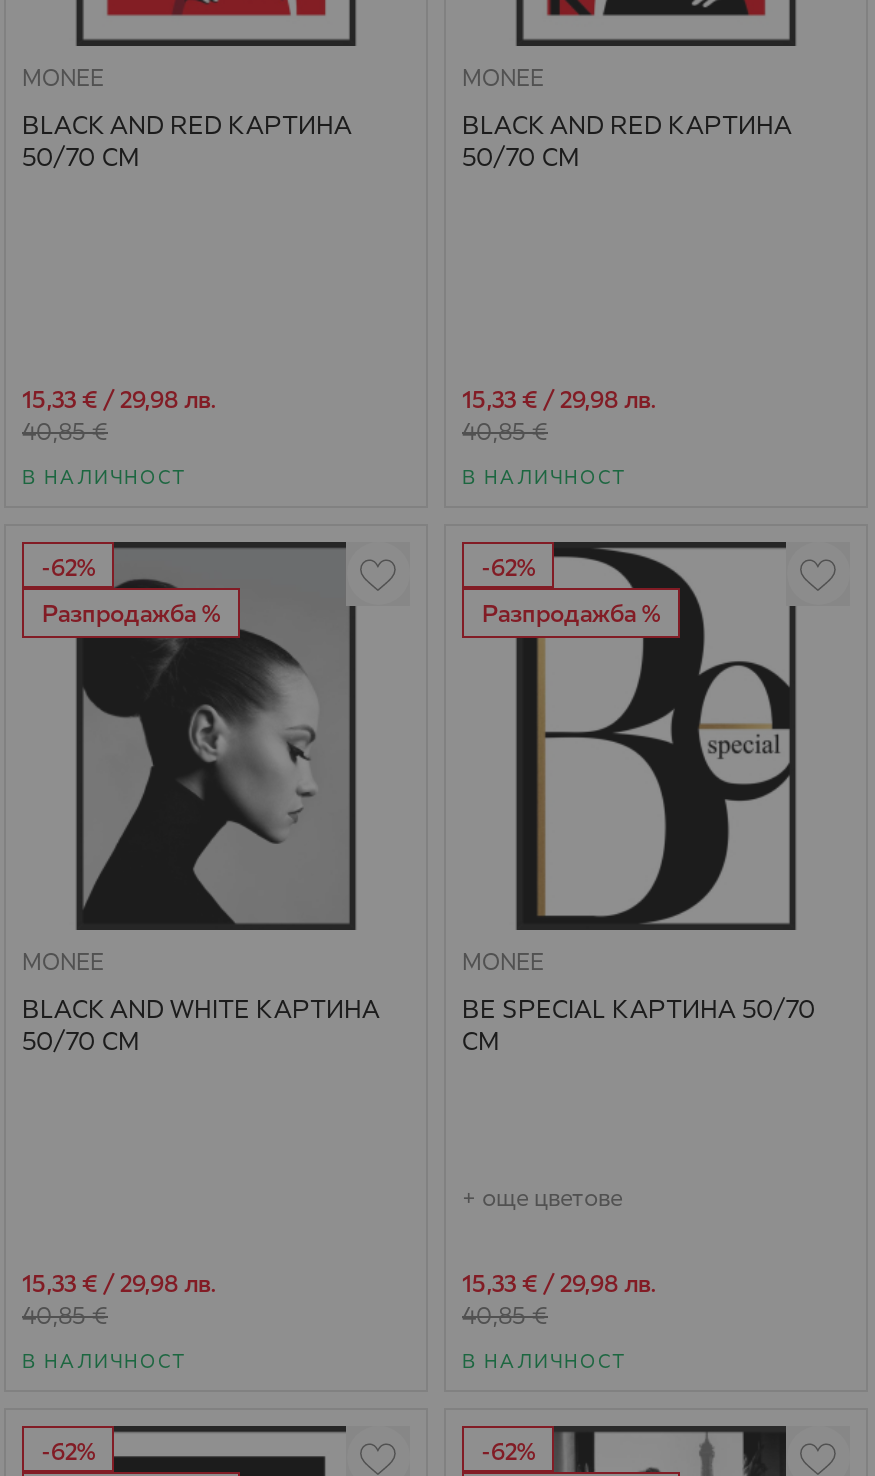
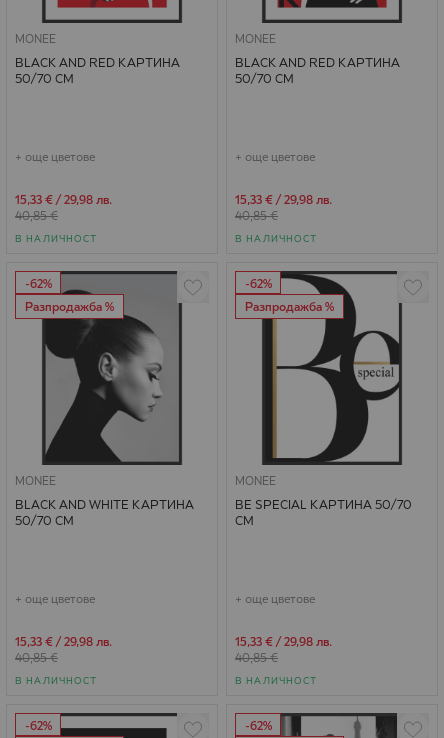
none -> [15,149,95,164] + още цветове
none -> [235,149,315,164] + още цветове
none -> [15,591,95,606] + още цветове

